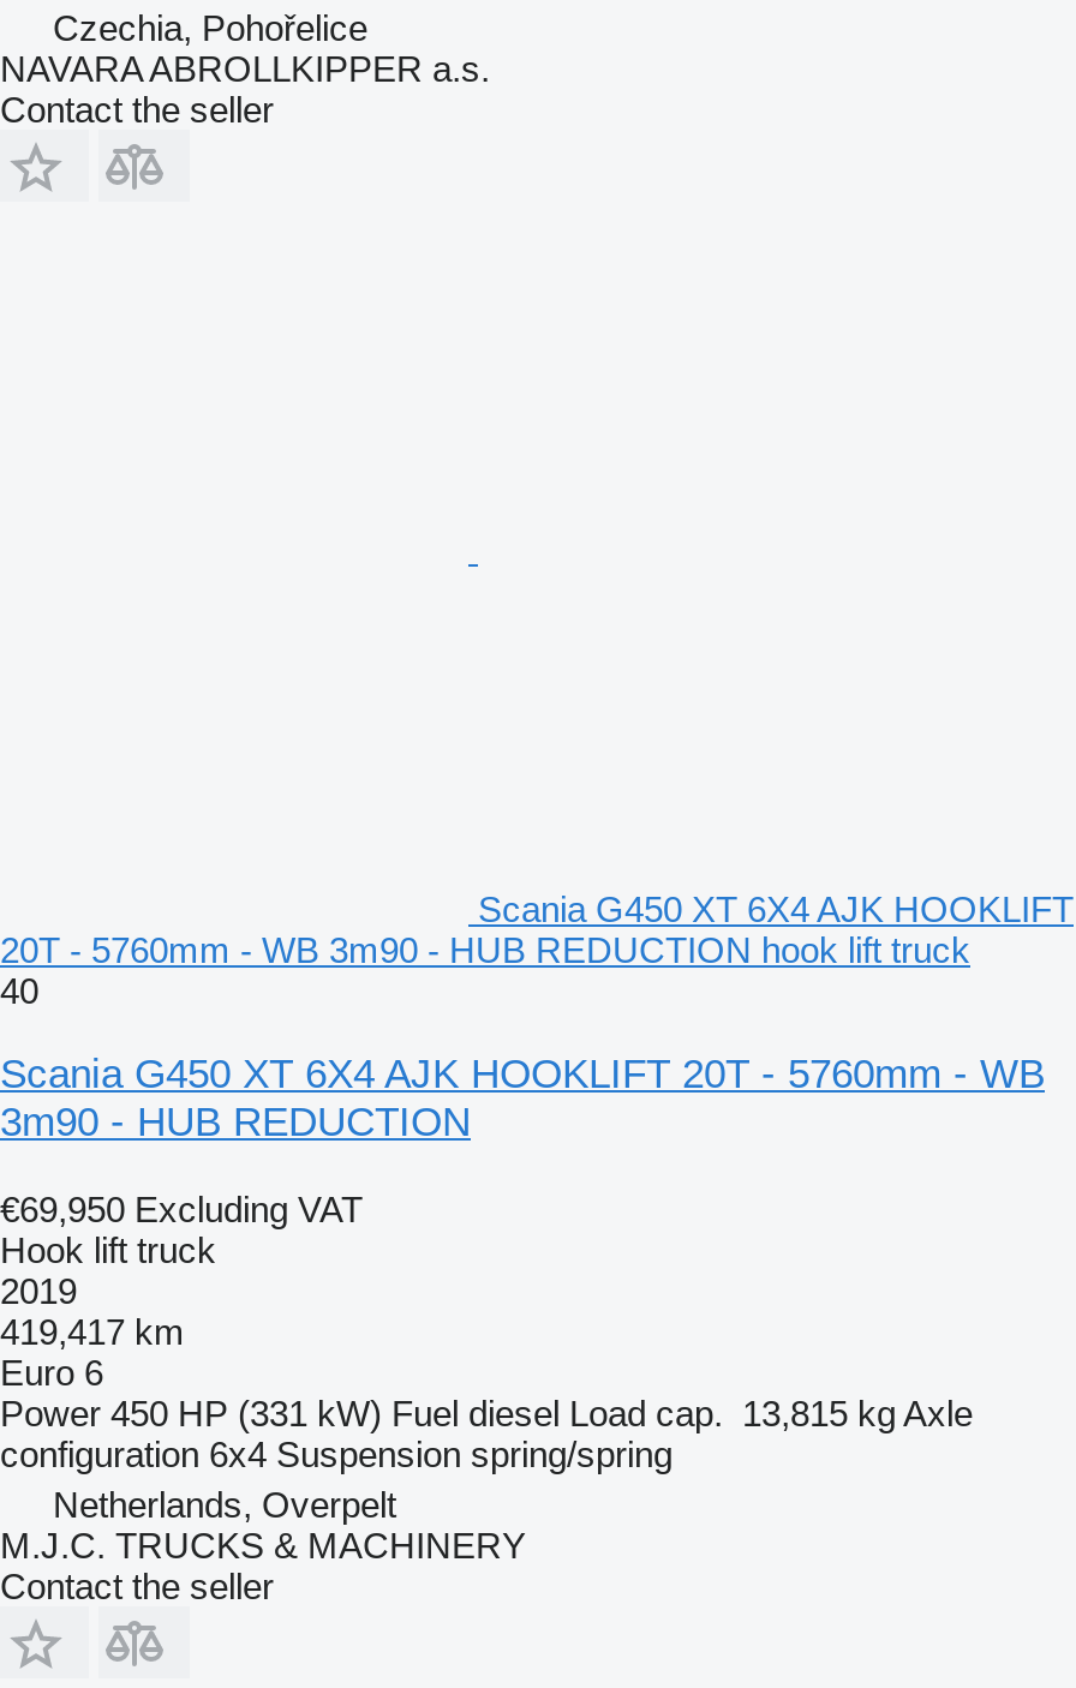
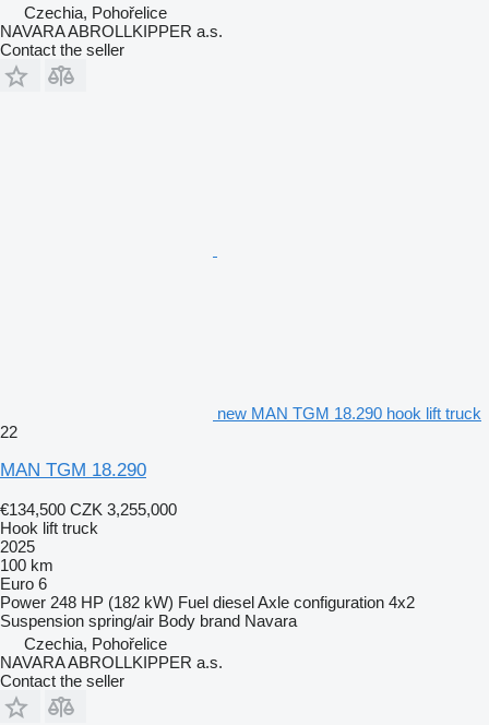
[0,888,1074,1011] Scania G450 XT 6X4 AJK HOOKLIFT | 20T - 5760mm - WB 3m90 - HUB REDUCTION hook lift truck | 40 -> [0,404,481,441] new MAN TGM 18.290 hook lift truck | 22
[0,1051,1045,1145] Scania G450 XT 6X4 AJK HOOKLIFT 20T - 5760mm - WB | 3m90 - HUB REDUCTION -> [0,460,146,480] MAN TGM 18.290
[0,1188,363,1229] €69,950 Excluding VAT -> [0,500,177,519] €134,500 CZK 3,255,000
[0,1270,77,1311] 2019 -> [0,537,35,556] 2025
[0,1311,185,1352] 419,417 km -> [0,556,53,574] 100 km
[0,1392,973,1565] Power 450 HP (331 kW) Fuel diesel Load cap. 13,815 kg Axle | configuration 6x4 Suspension spring/spring | Netherlands, Overpelt | M.J.C. TRUCKS & MACHINERY -> [0,593,415,671] Power 248 HP (182 kW) Fuel diesel Axle configuration 4x2 | Suspension spring/air Body brand Navara | Czechia, Pohořelice | NAVARA ABROLLKIPPER a.s.

